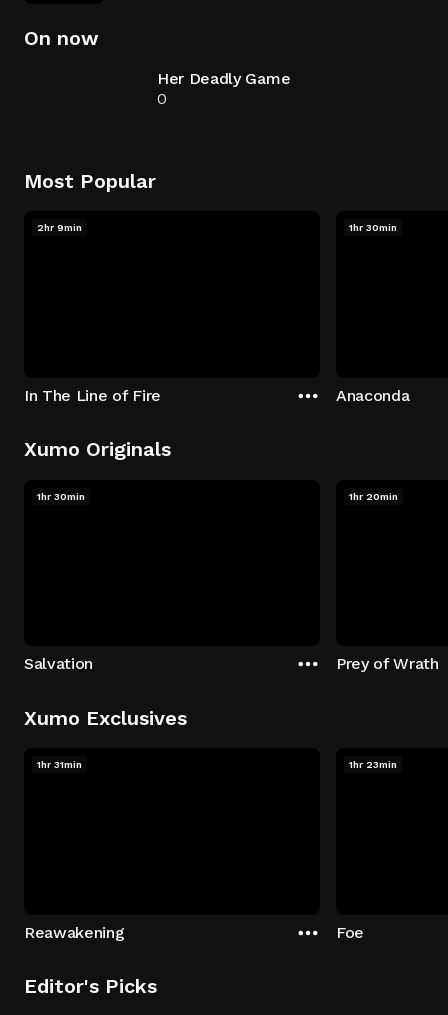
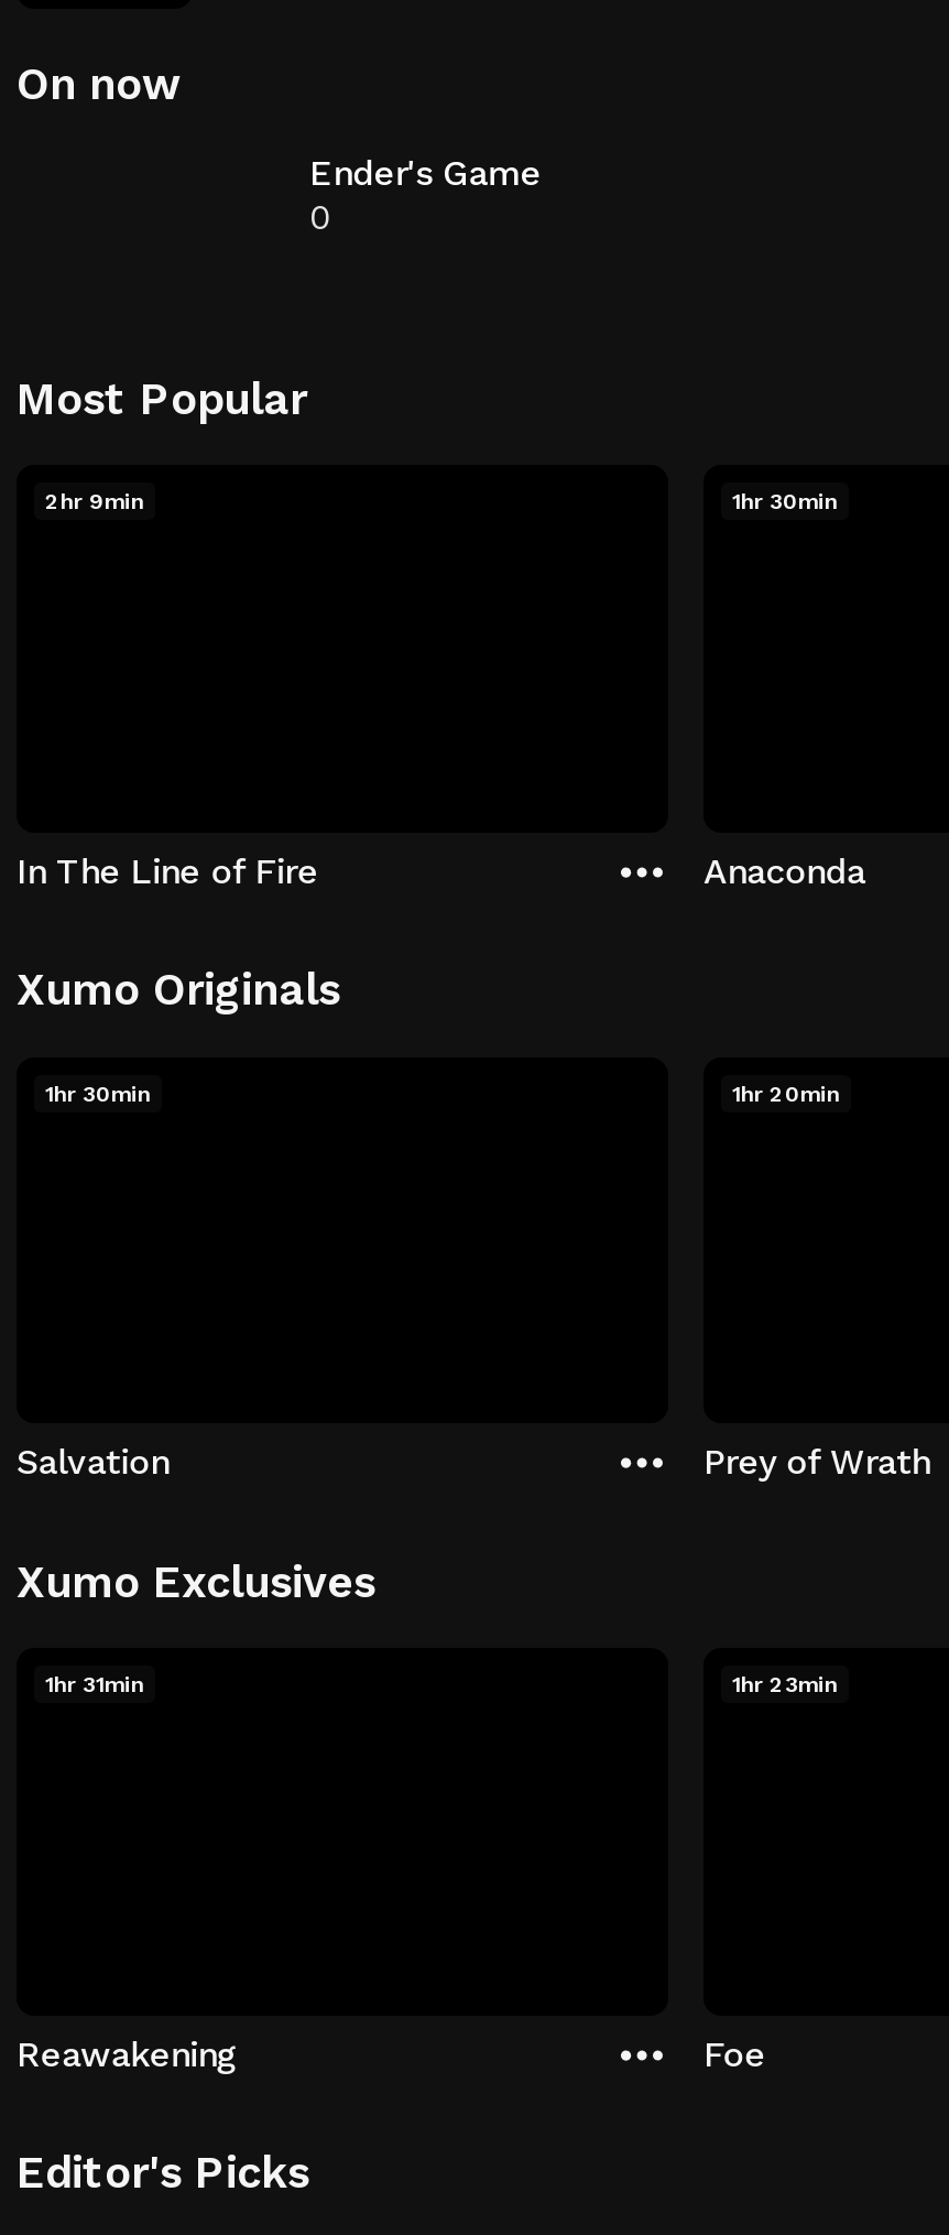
[157,69,290,88] Her Deadly Game -> [309,152,541,194] Ender's Game

